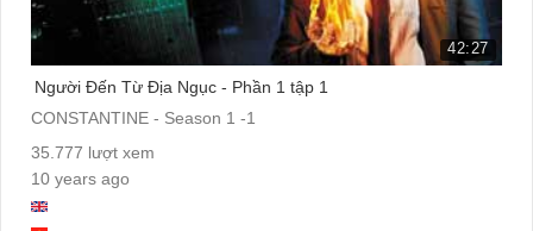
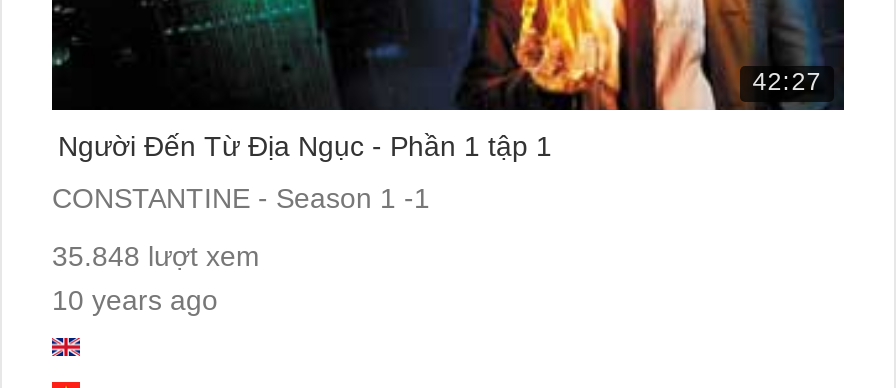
[31,143,155,162] 35.777 lượt xem -> [52,240,260,272] 35.848 lượt xem

